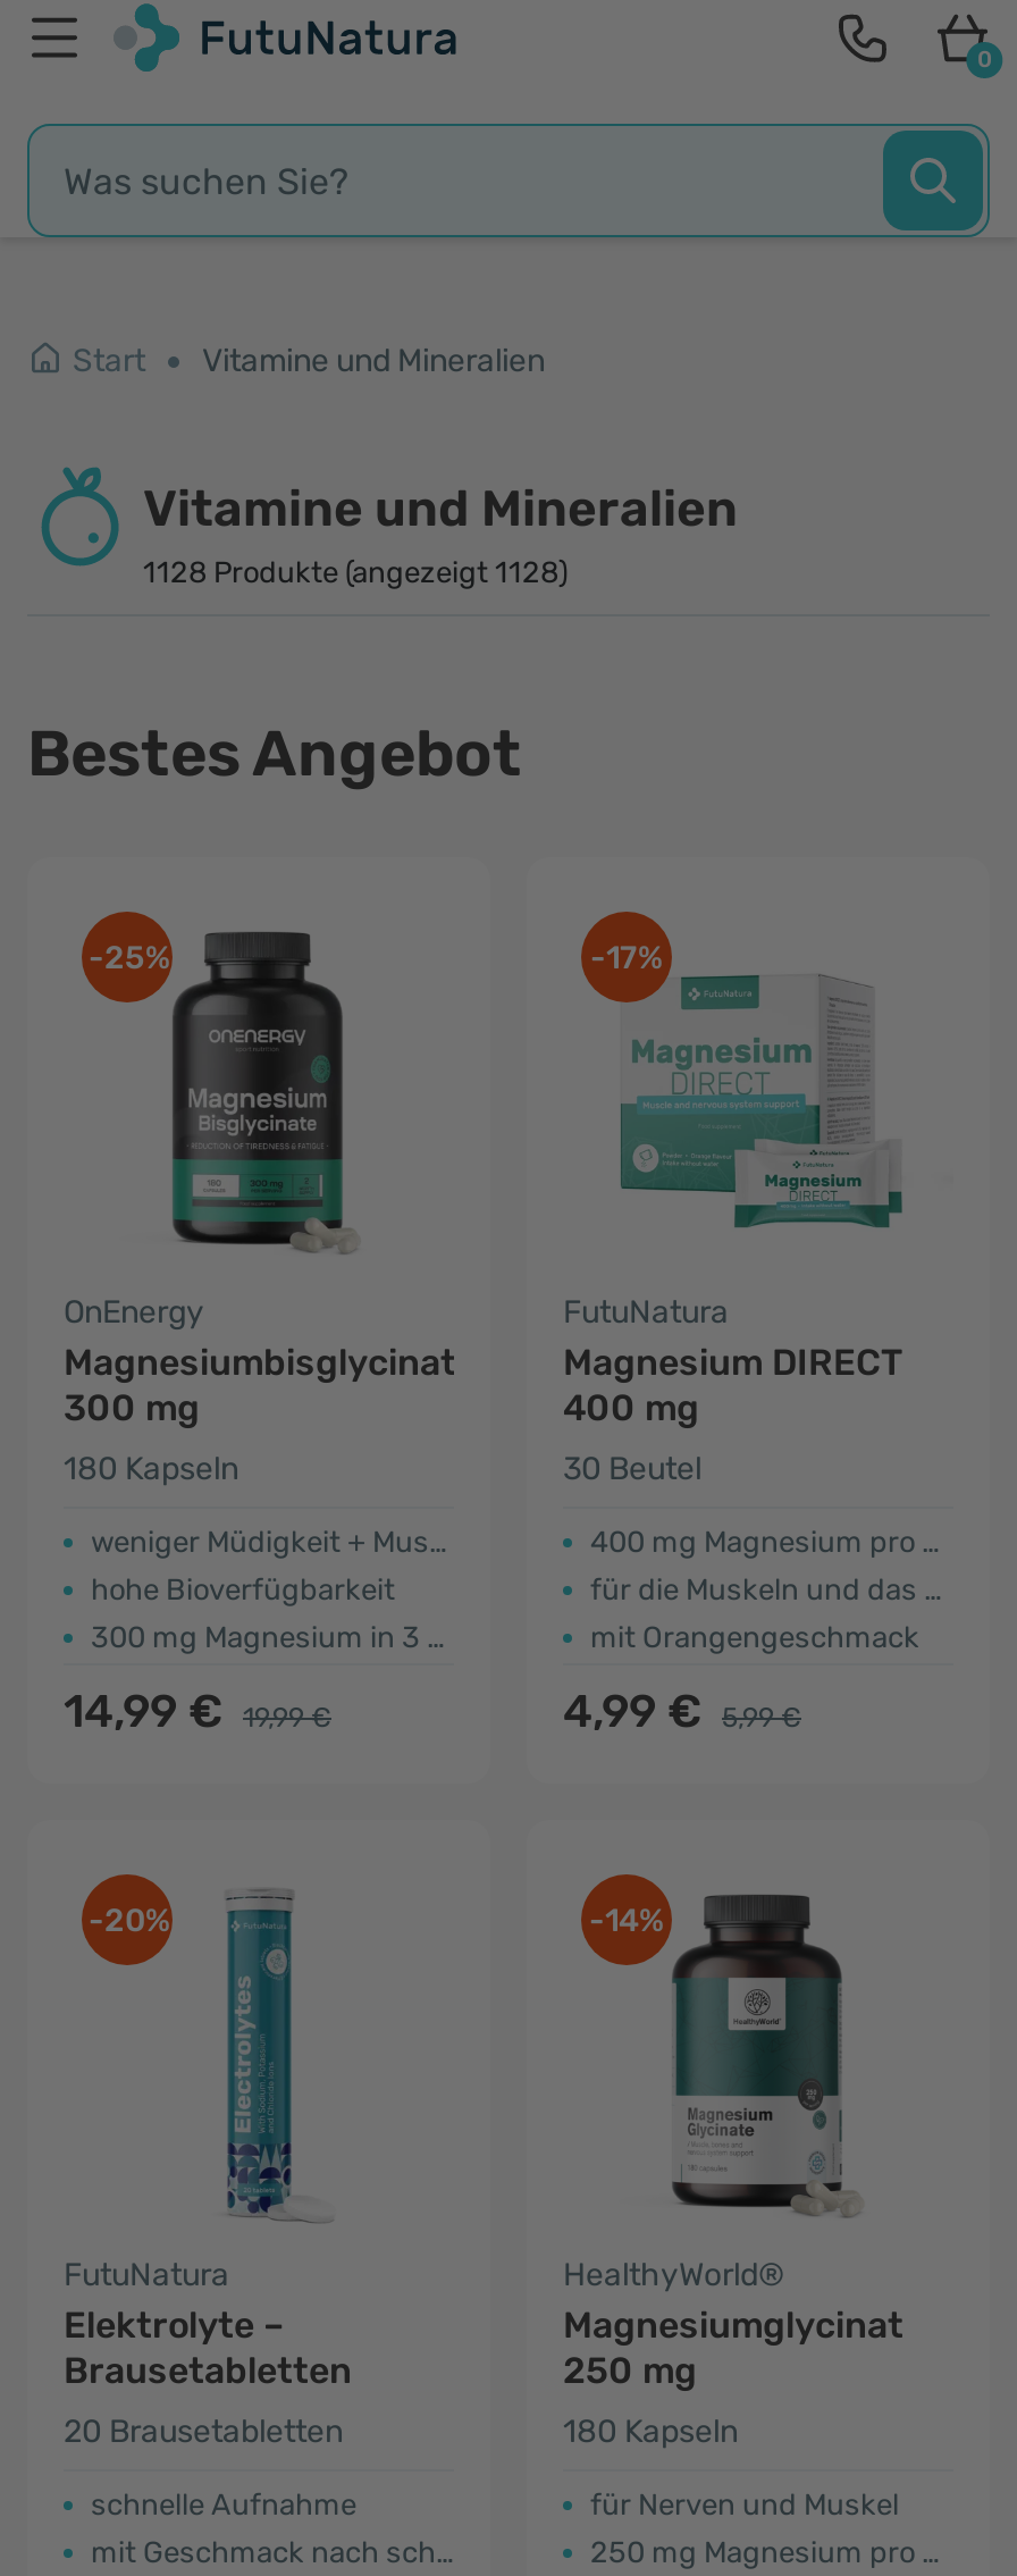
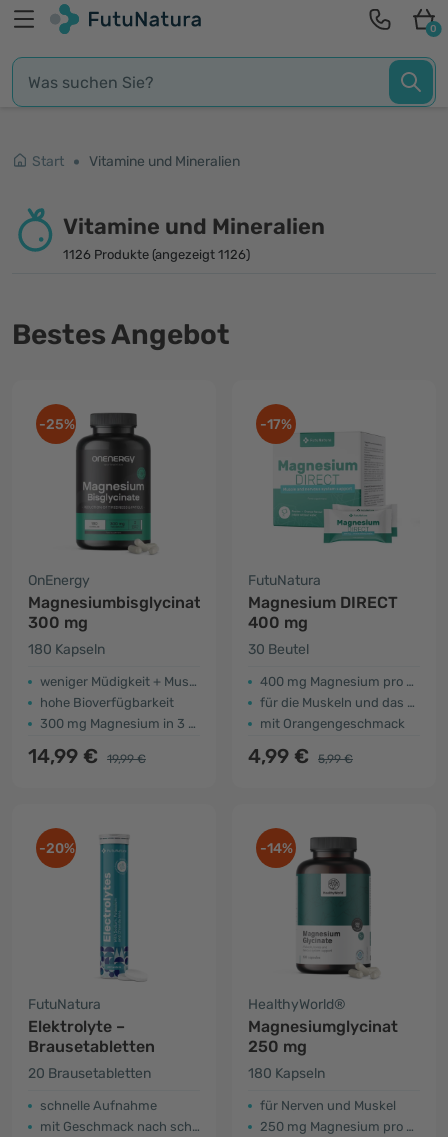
[143,555,568,589] 1128 Produkte (angezeigt 1128) -> [63,247,250,262] 1126 Produkte (angezeigt 1126)

